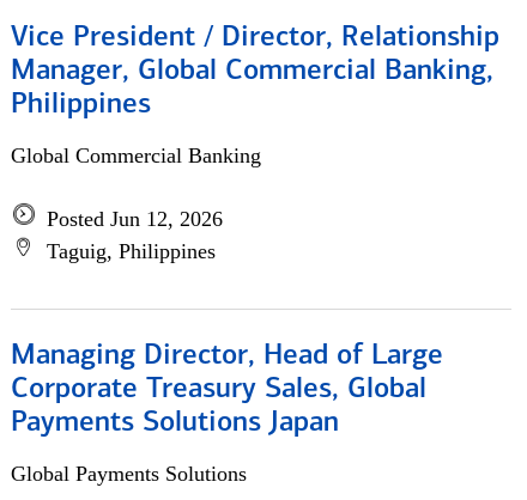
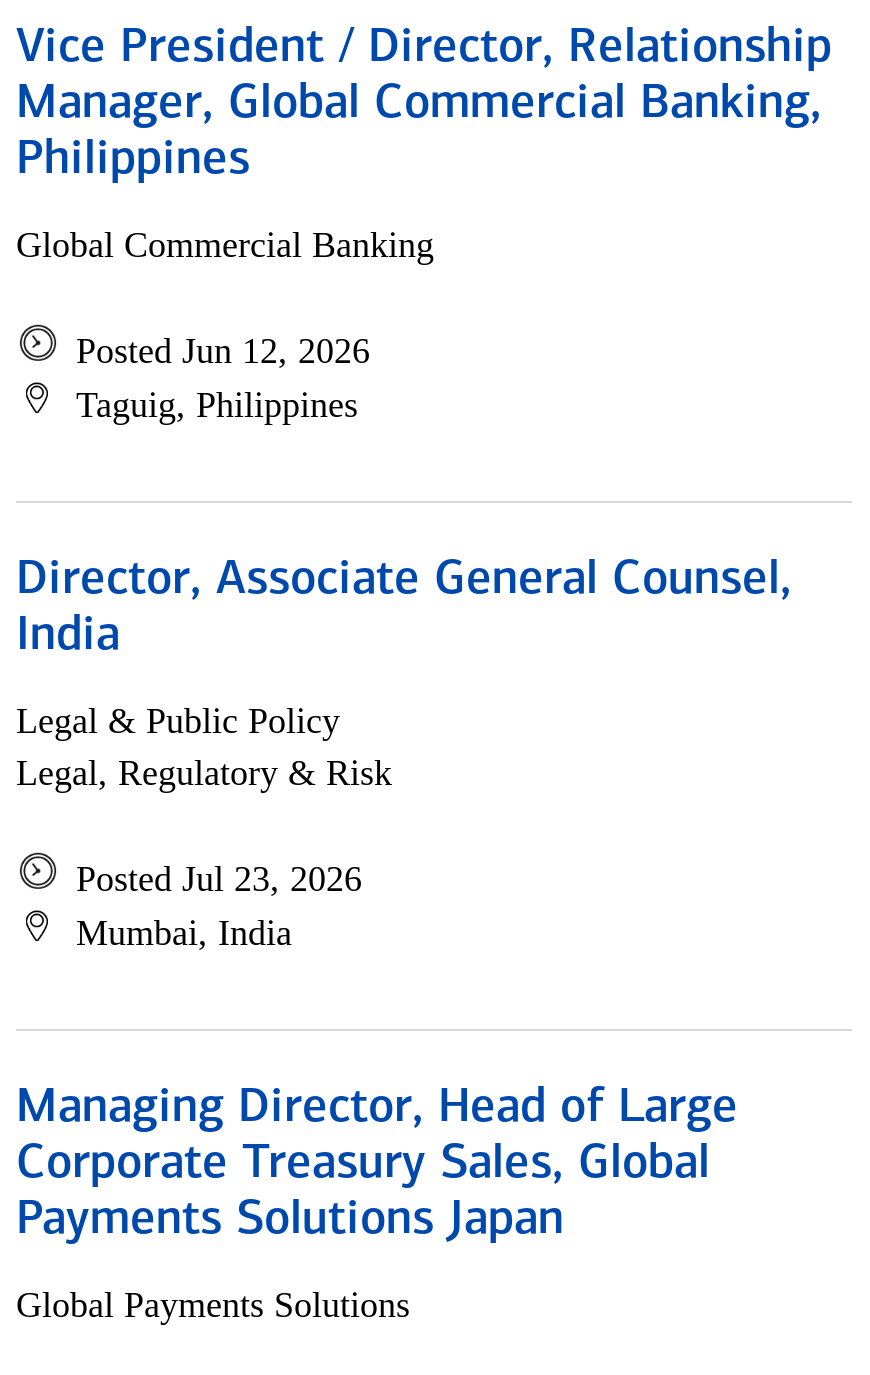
none -> [16,557,792,953] Director, Associate General Counsel, | India | Legal & Public Policy | Legal, Regulatory & Risk | Posted Jul 23, 2026 | Mumbai, India

